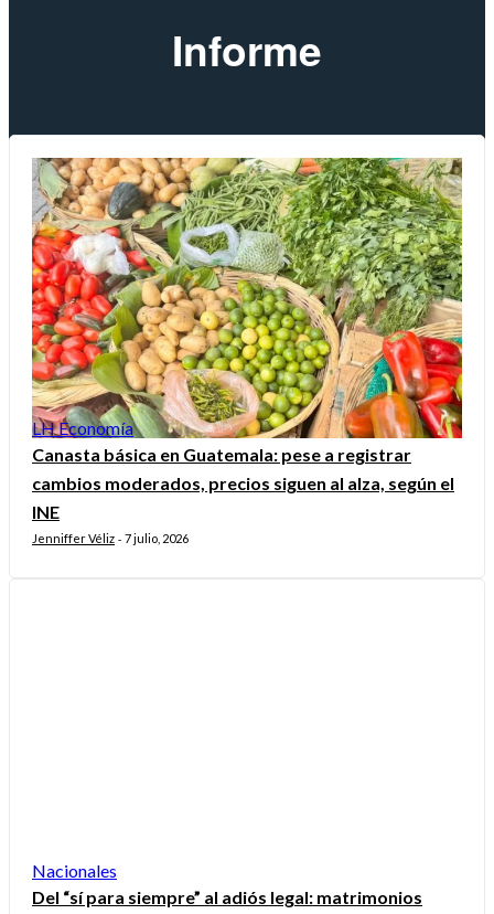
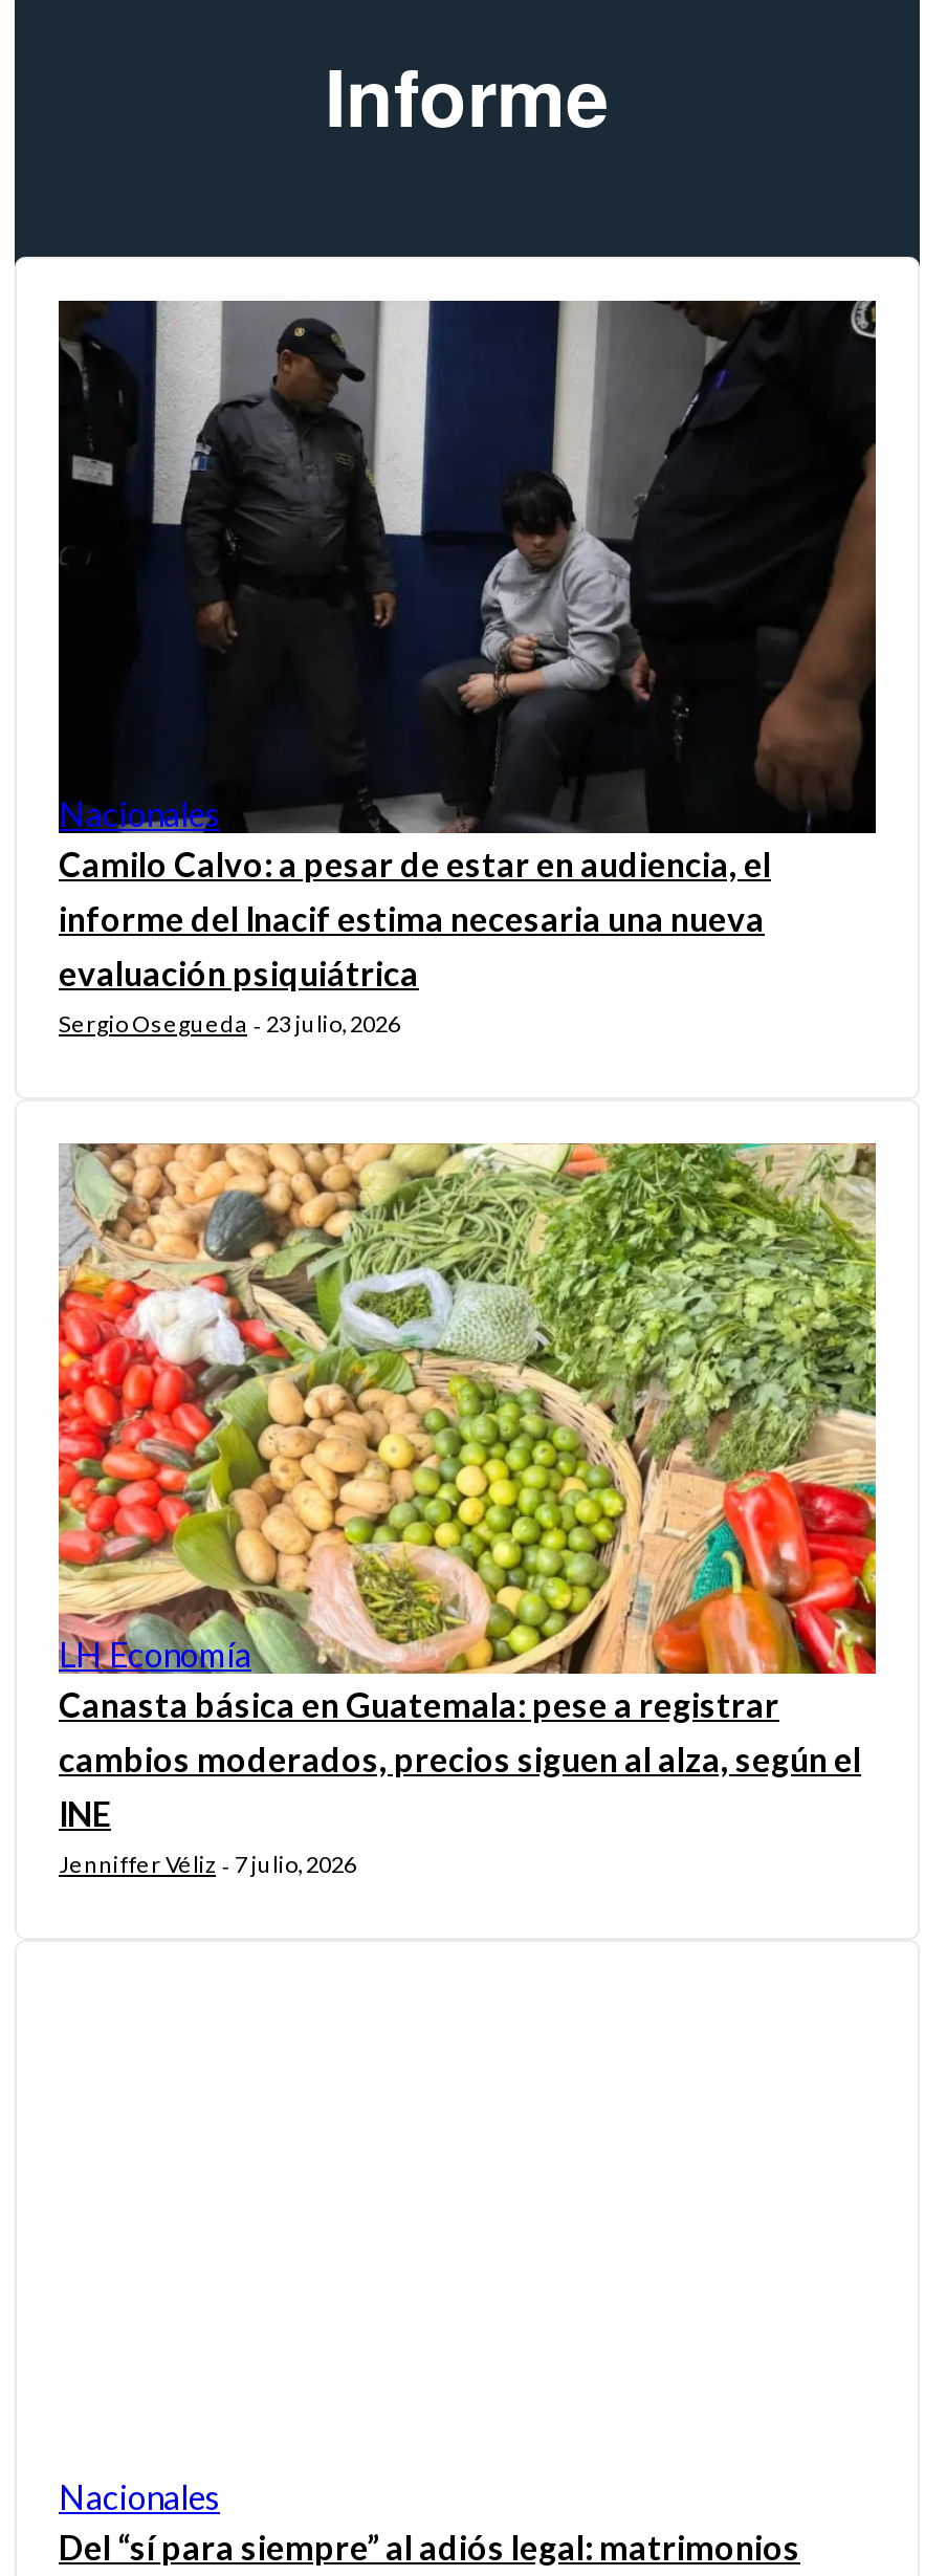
none -> [57,299,878,1035] [image] | Nacionales | Camilo Calvo: a pesar de estar en audiencia, el | informe del Inacif estima necesaria una nueva | evaluación psiquiátrica | Sergio Osegueda - 23 julio, 2026

